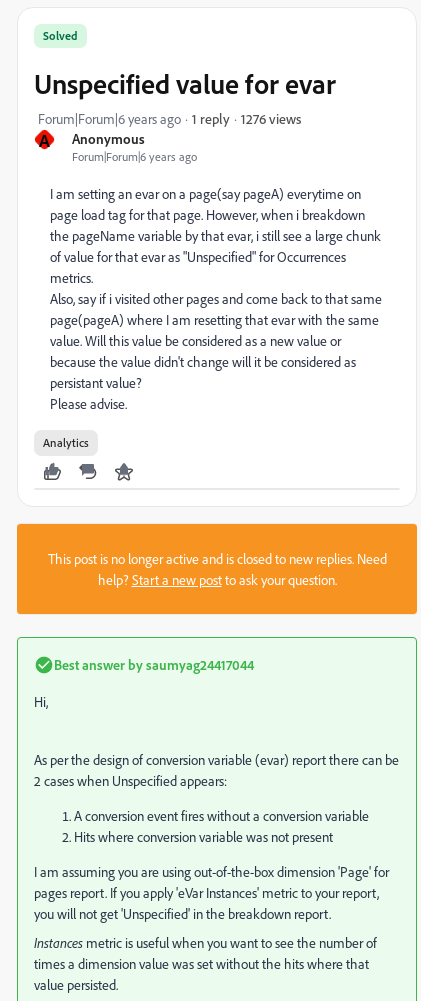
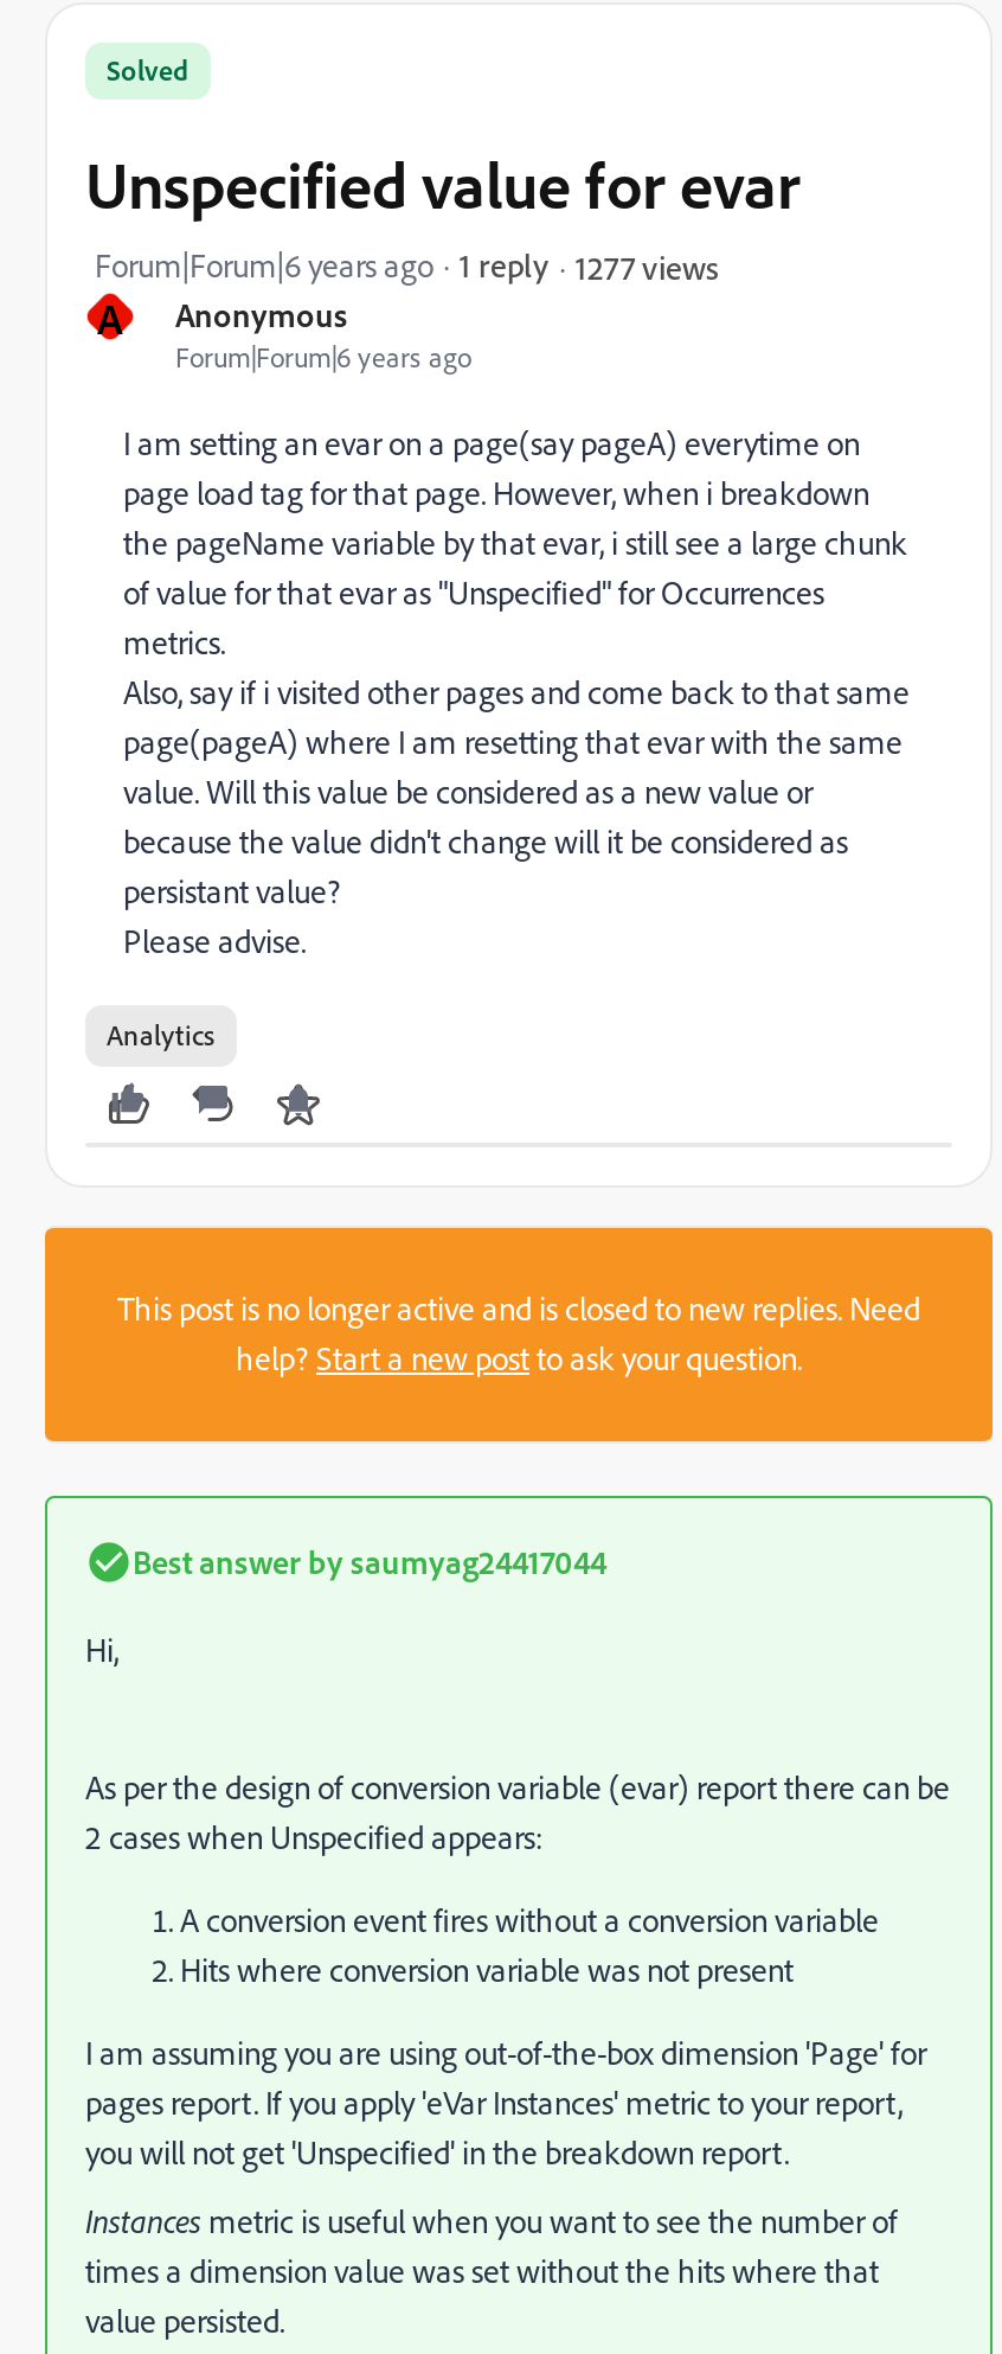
[241,109,301,126] 1276 views -> [576,245,718,286] 1277 views

